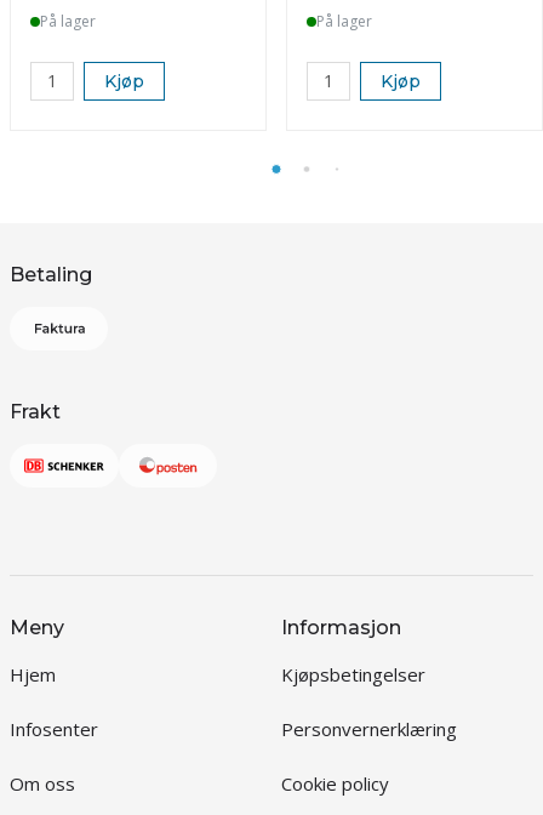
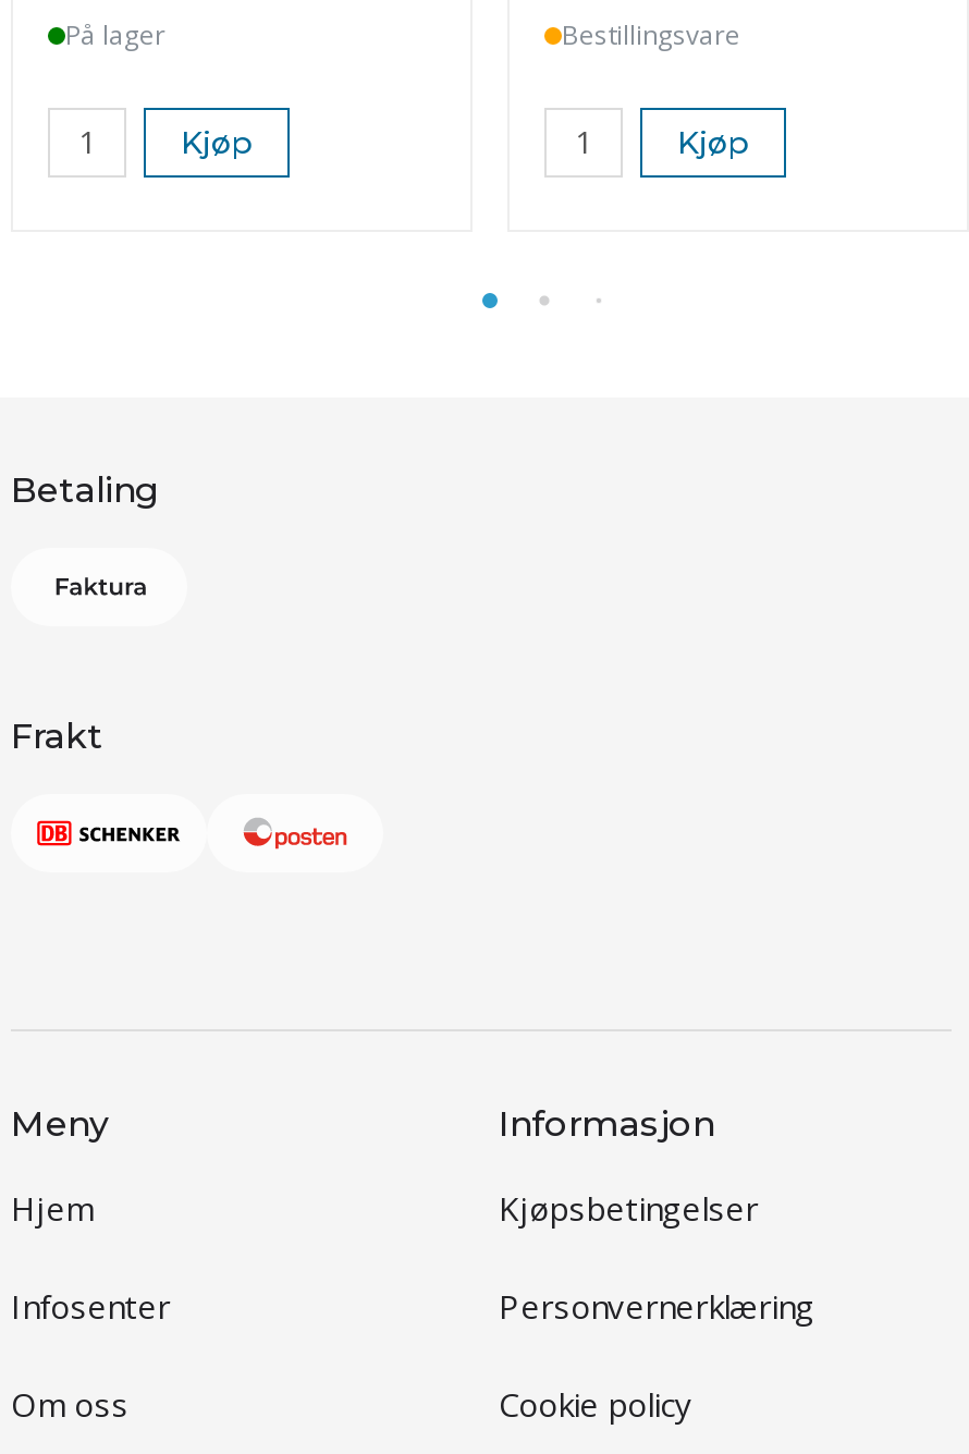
[316,11,372,31] På lager -> [562,16,740,53] Bestillingsvare

